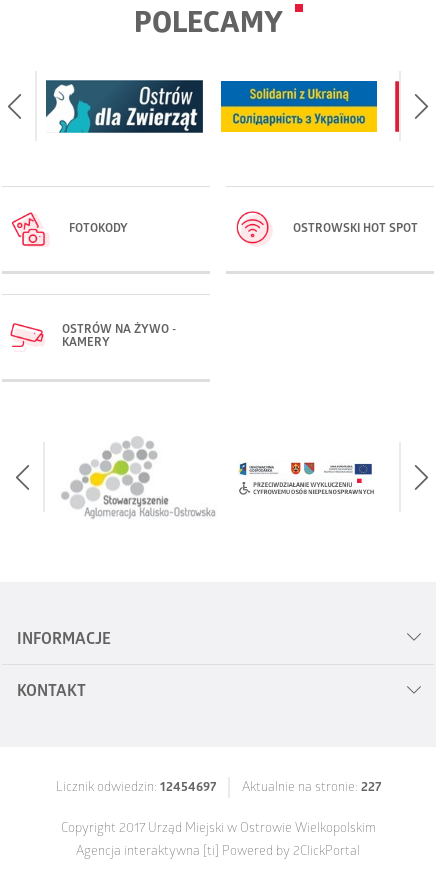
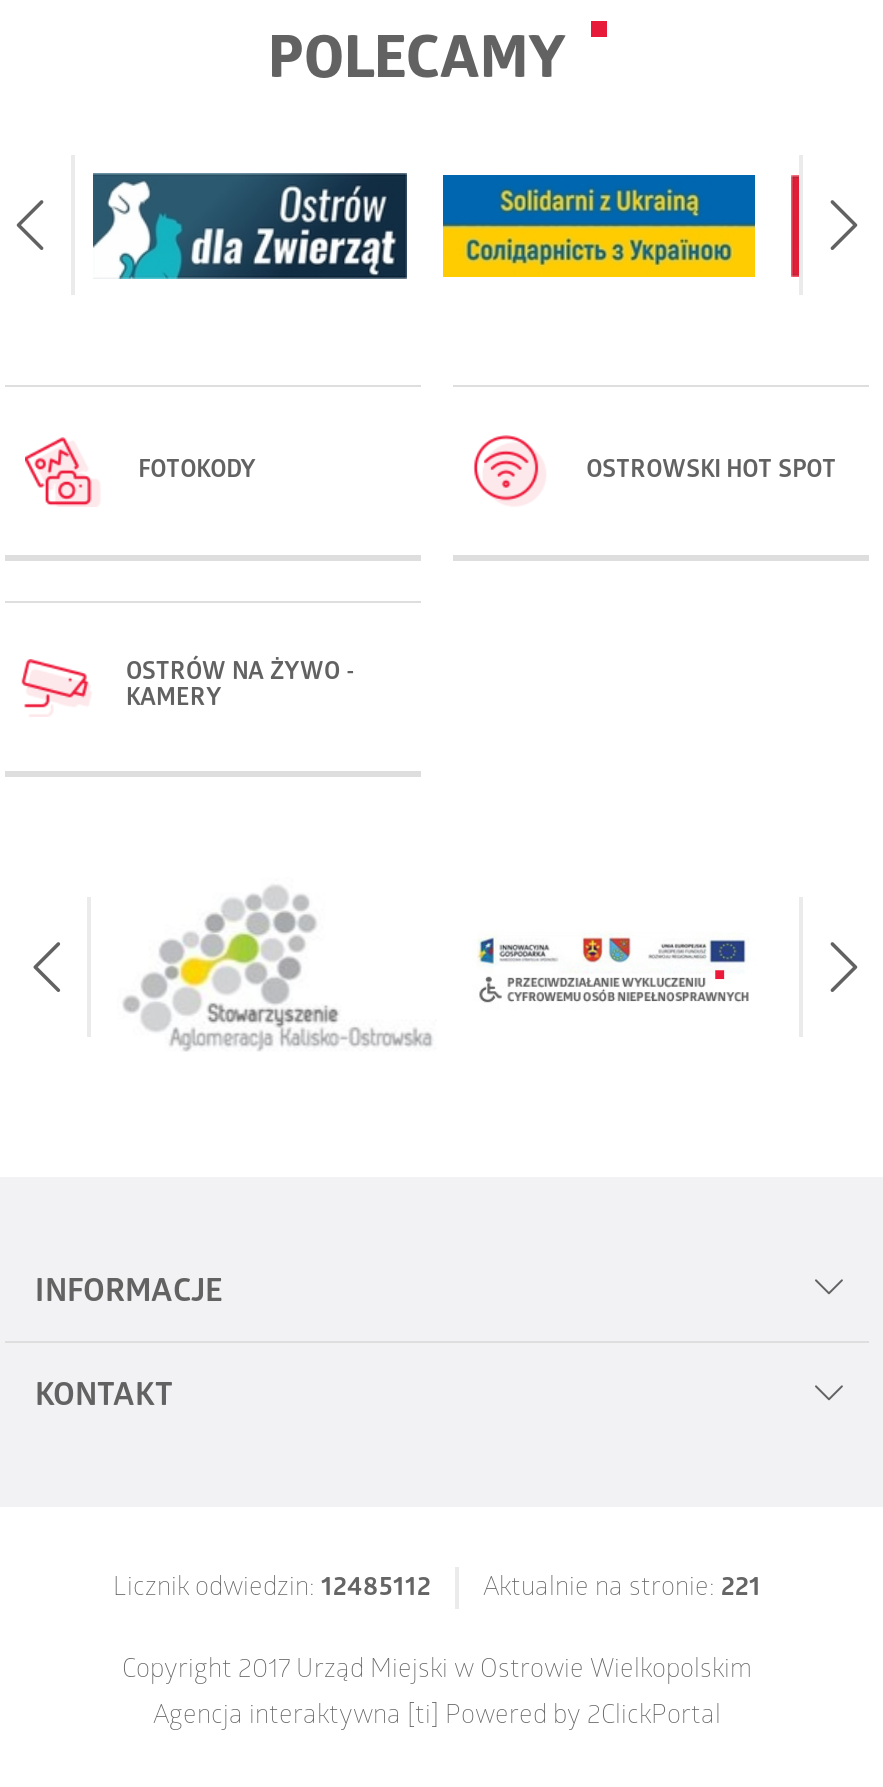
[55,781,215,796] Licznik odwiedzin: 12454697 -> [113,1574,431,1604] Licznik odwiedzin: 12485112
[241,781,380,796] Aktualnie na stronie: 227 -> [483,1574,761,1604] Aktualnie na stronie: 221

